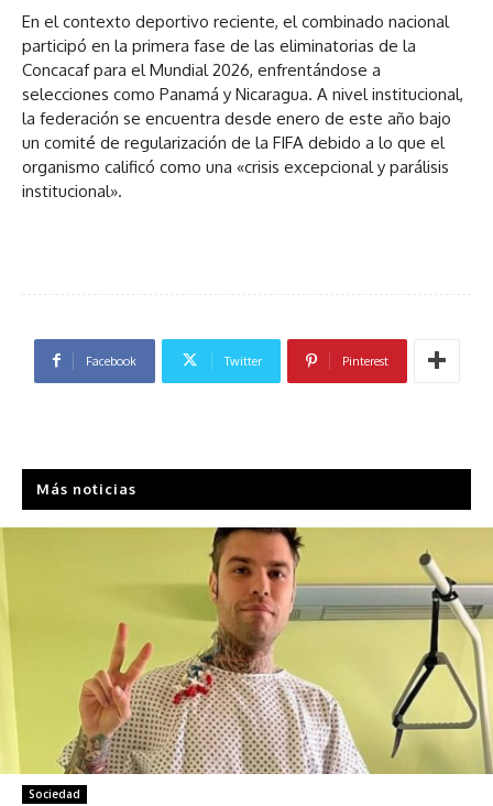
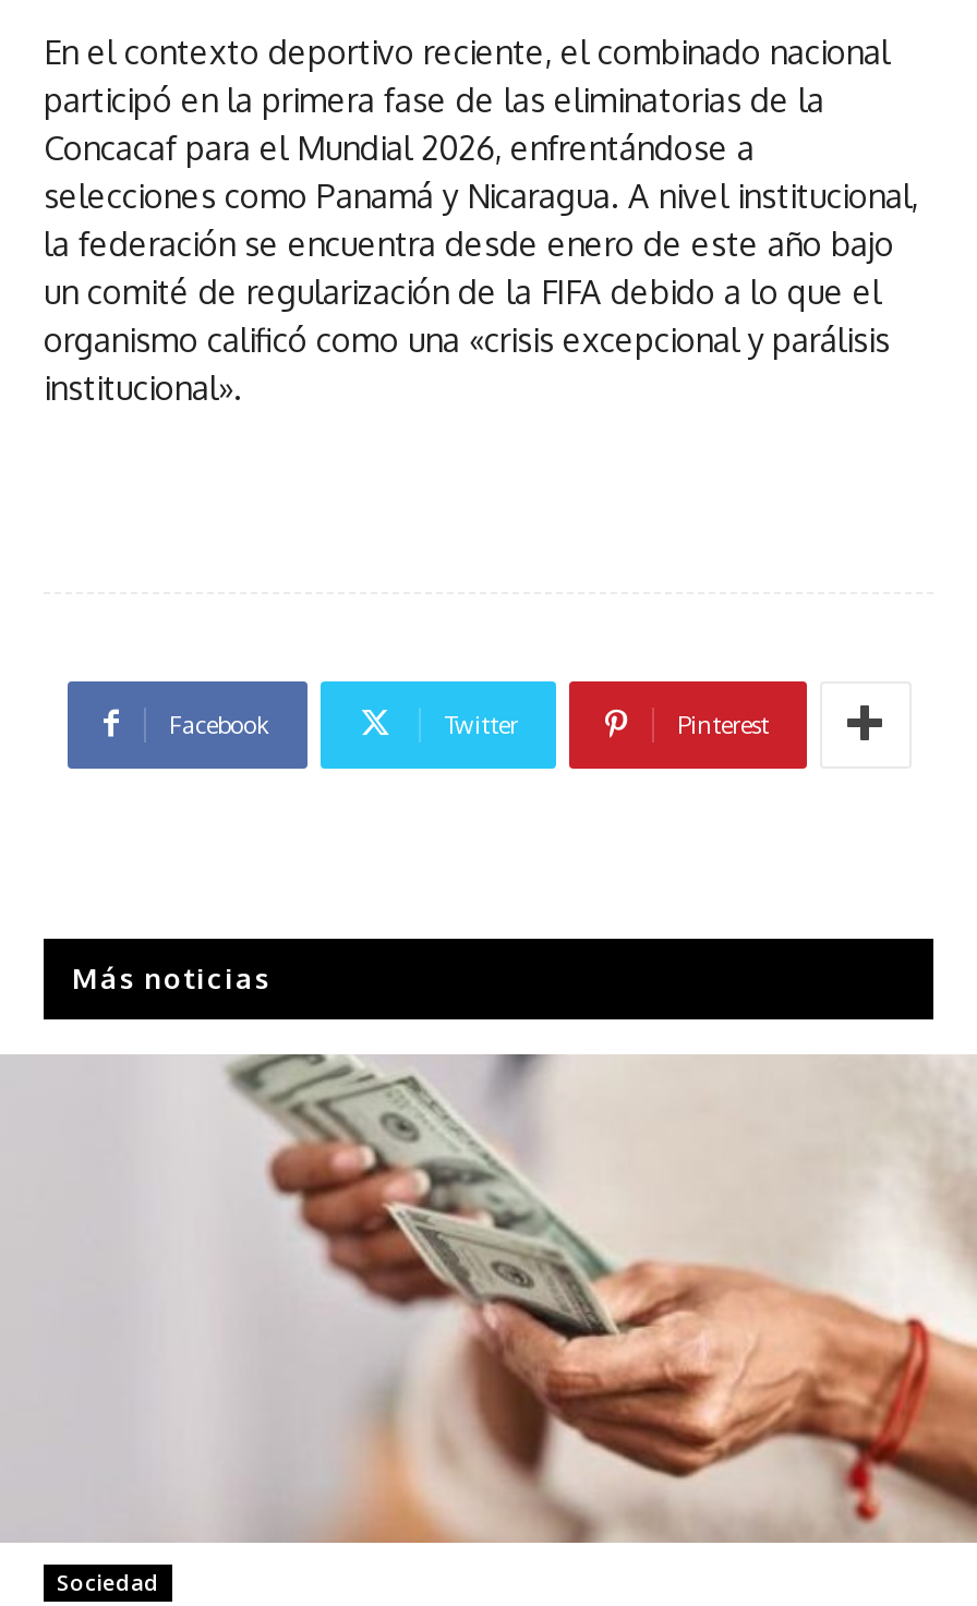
[3,526,490,774] [image] -> [7,1054,970,1543] [image]

